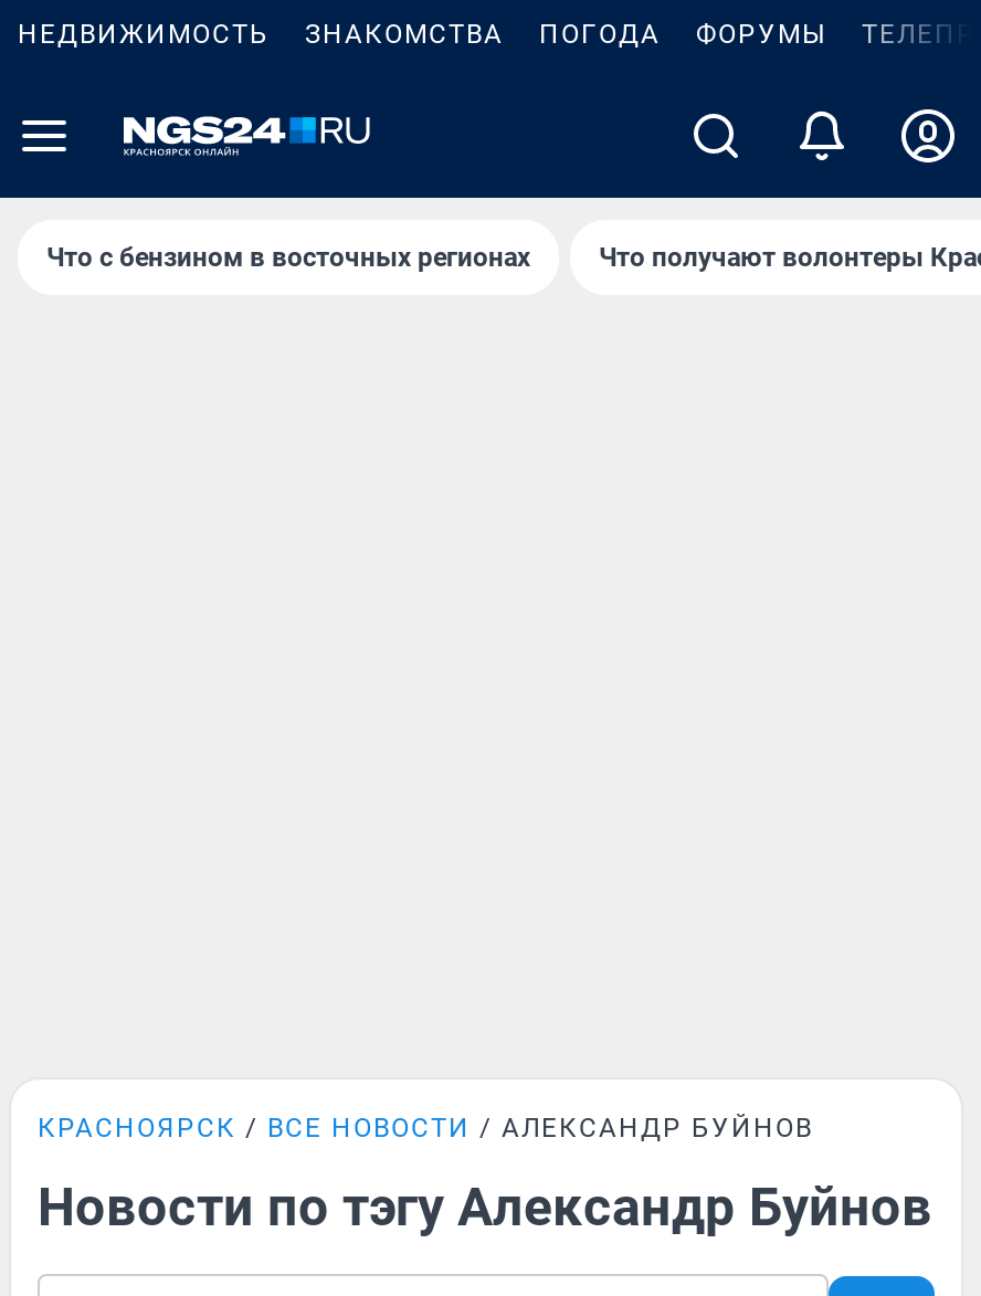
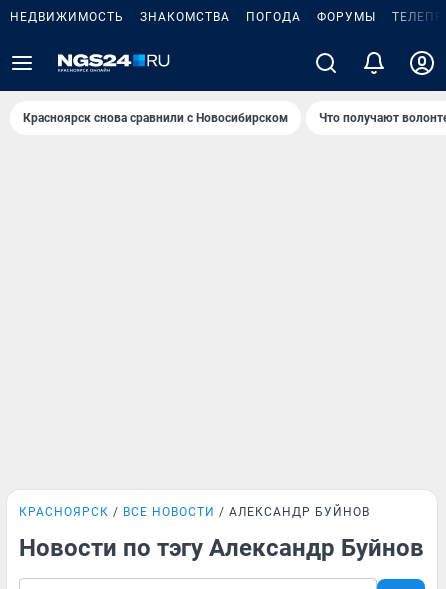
[46,242,530,273] Что с бензином в восточных регионах -> [23,111,288,125] Красноярск снова сравнили с Новосибирском

